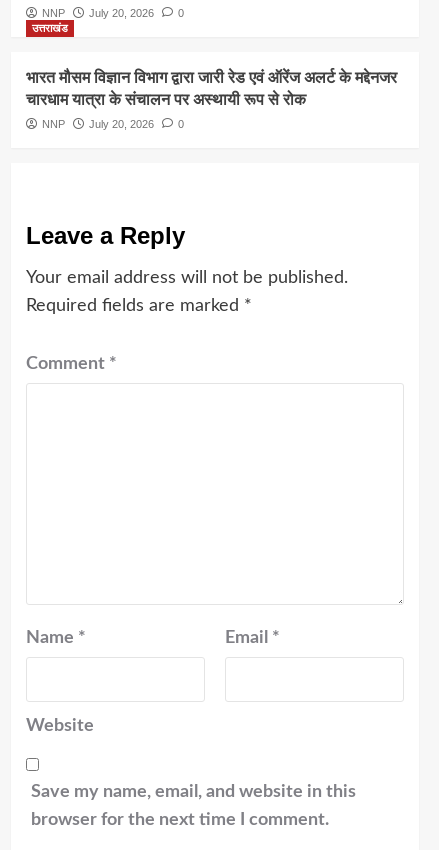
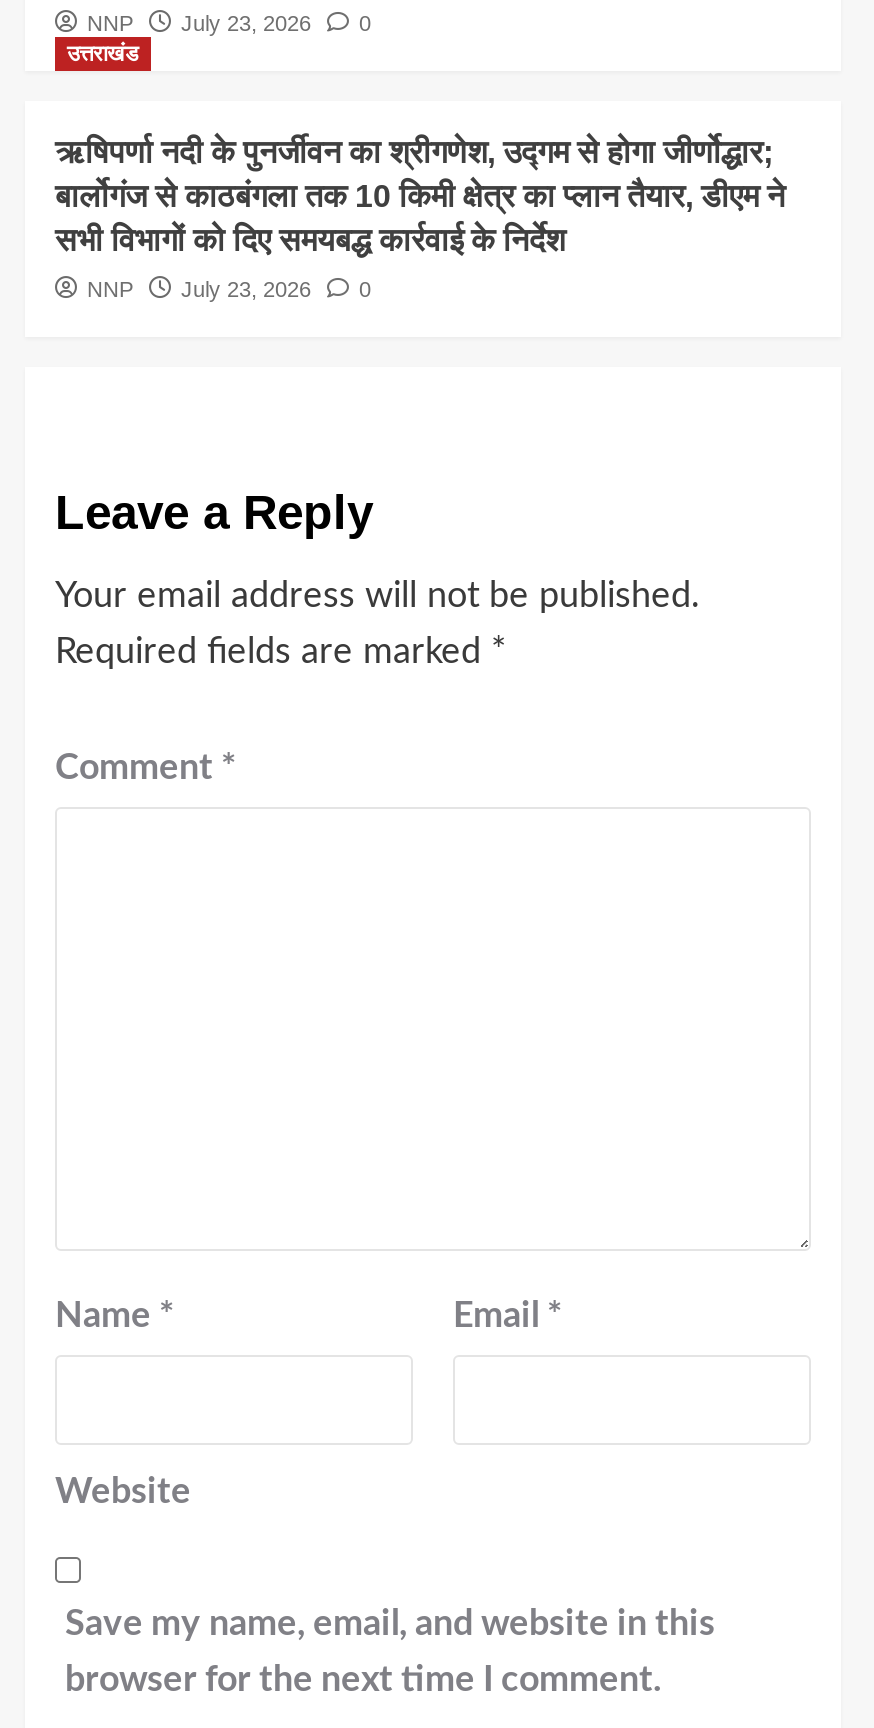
[42,7,184,19] NNP July 20, 2026 0 -> [87,11,371,35] NNP July 23, 2026 0
[26,69,397,108] भारत मौसम विज्ञान विभाग द्वारा जारी रेड एवं ऑरेंज अलर्ट के मद्देनजर | चारधाम यात्रा के संचालन पर अस्थायी रूप से रोक -> [55,135,785,257] ऋषिपर्णा नदी के पुनर्जीवन का श्रीगणेश, उद्गम से होगा जीर्णोद्धार; | बार्लोगंज से काठबंगला तक 10 किमी क्षेत्र का प्लान तैयार, डीएम ने | सभी विभागों को दिए समयबद्ध कार्रवाई के निर्देश
[89,118,154,130] July 20, 2026 -> [181,277,311,301] July 23, 2026

